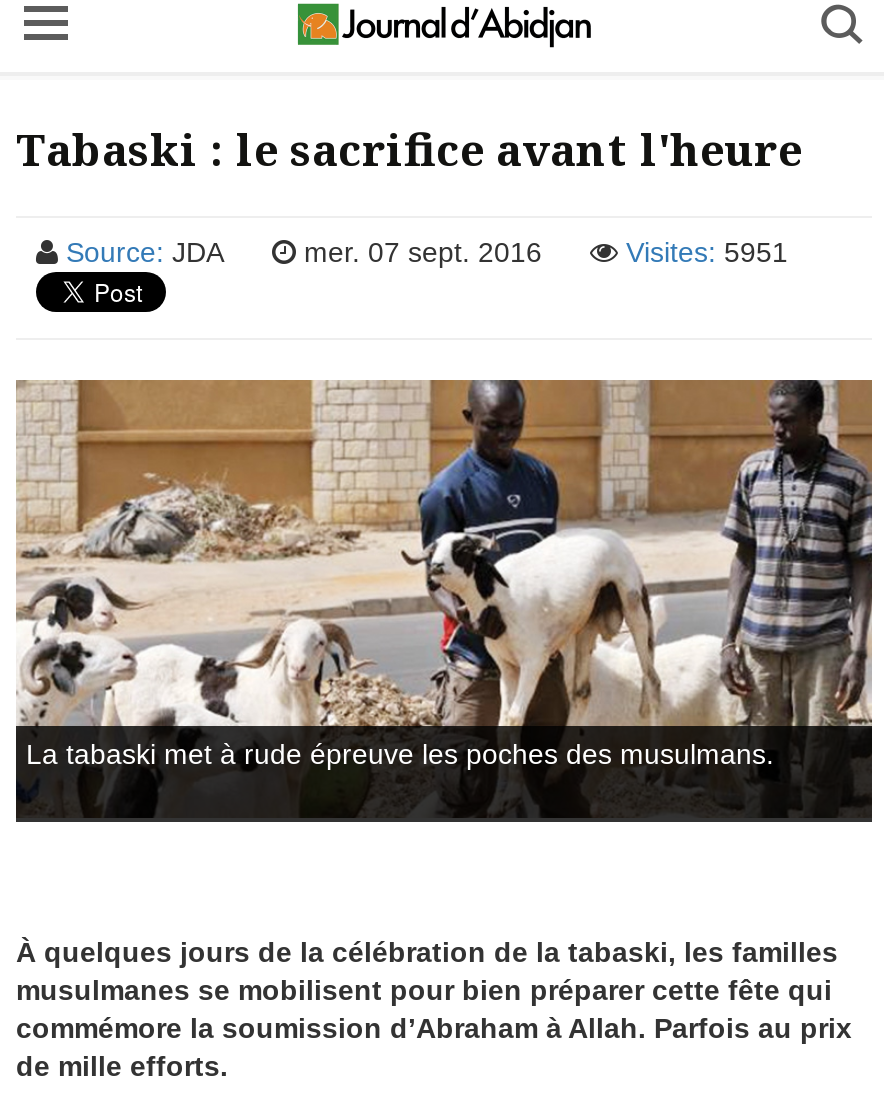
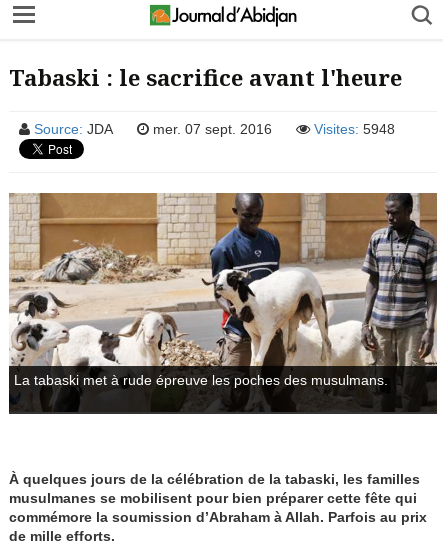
[626,236,788,268] Visites: 5951 -> [314,121,395,137] Visites: 5948

